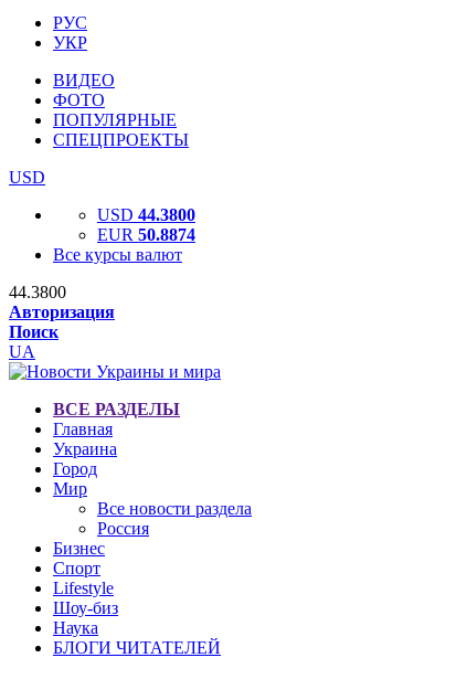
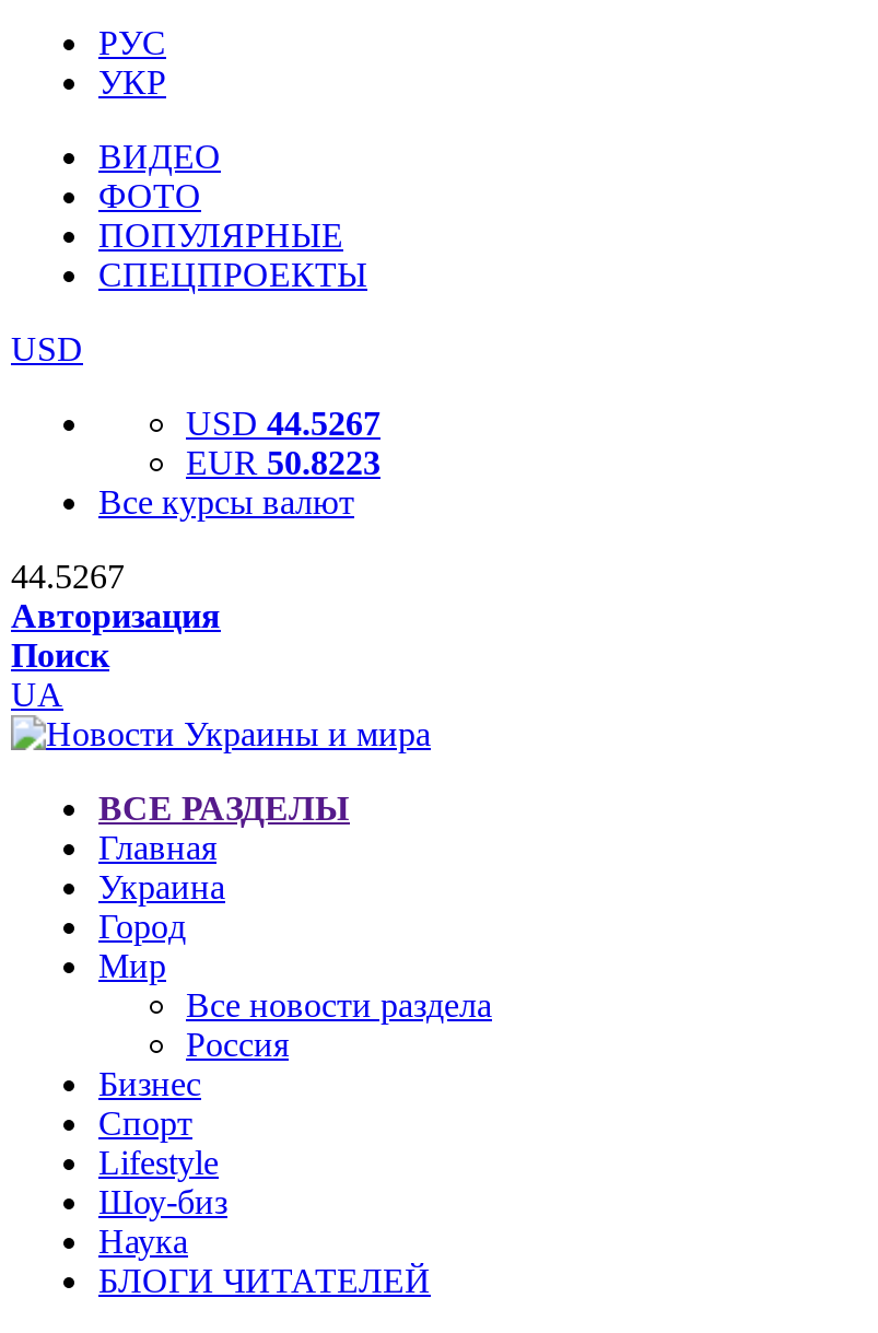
[97,205,195,224] USD 44.3800 -> [186,405,381,442] USD 44.5267
[97,225,195,244] EUR 50.8874 -> [186,444,381,481] EUR 50.8223
[9,283,66,301] 44.3800 -> [11,558,125,595] 44.5267

